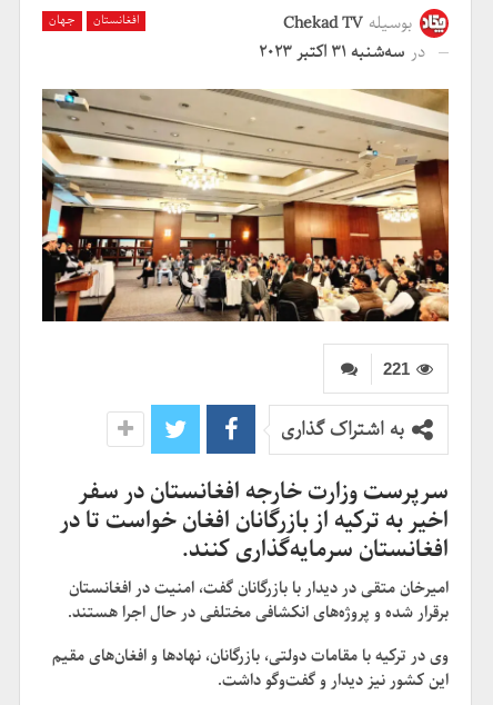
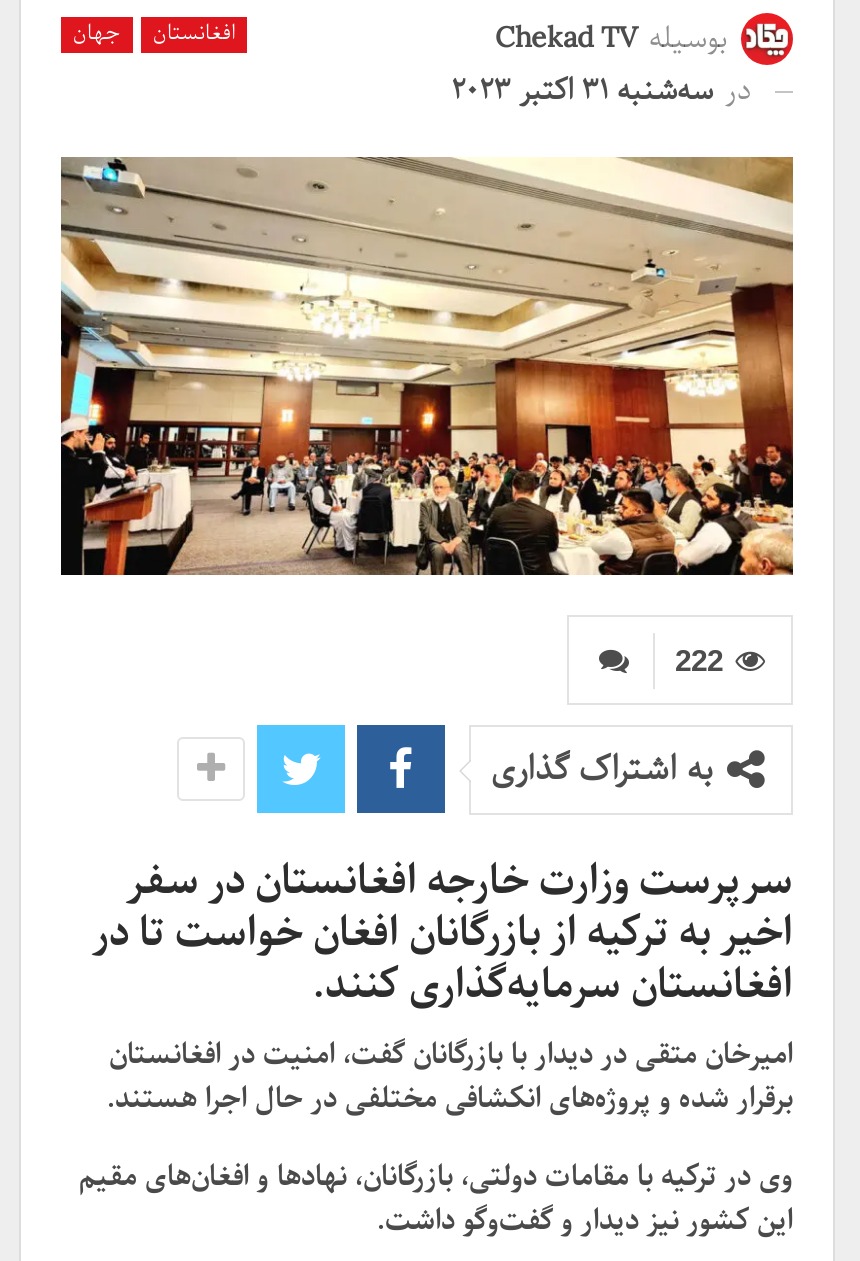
[386,360,413,378] 221 -> [681,644,729,678] 222

